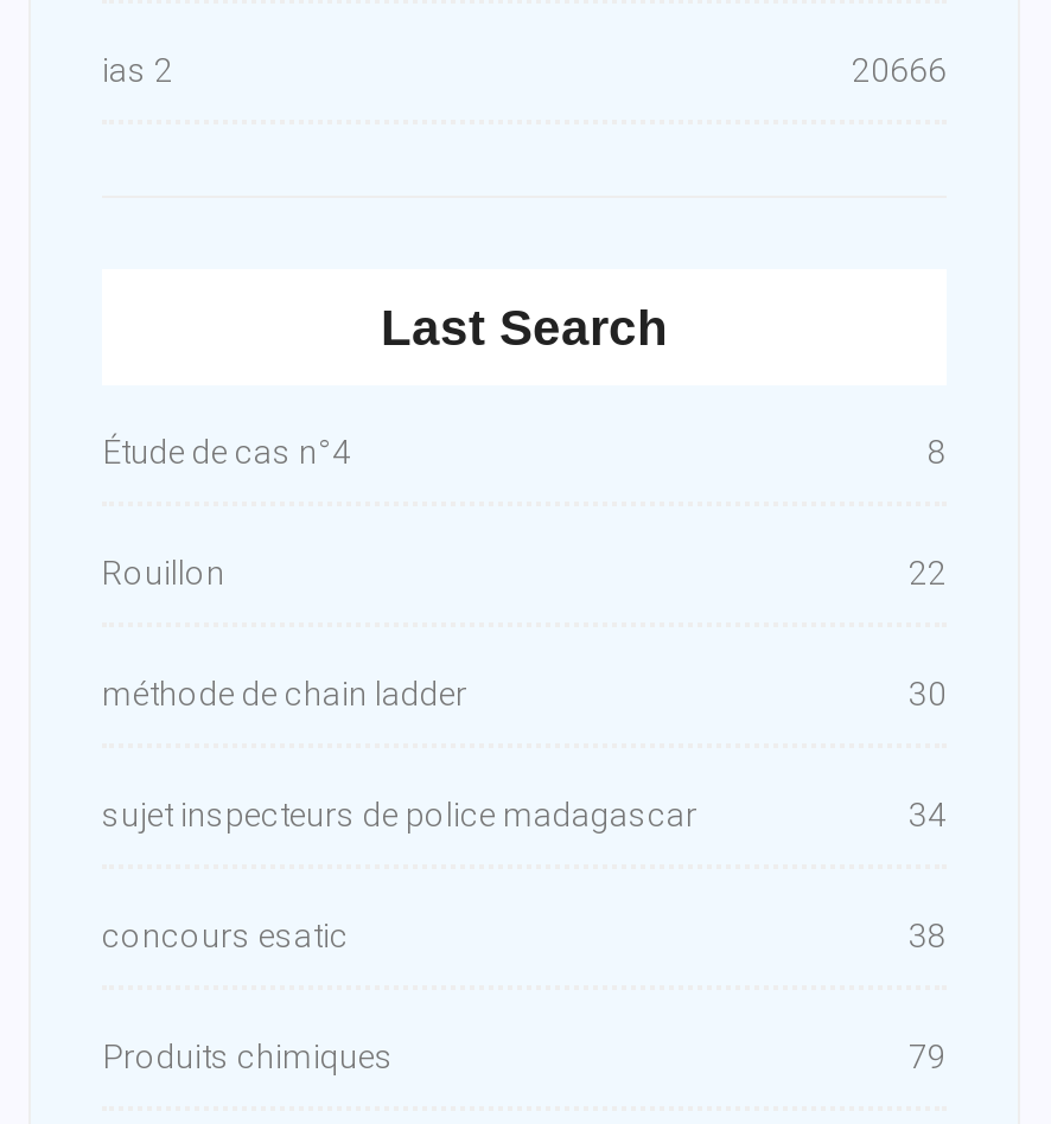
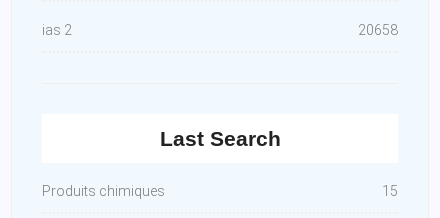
[852,51,947,89] 20666 -> [358,22,398,38] 20658
[102,433,947,954] Étude de cas n°4 | 8 | Rouillon | 22 | méthode de chain ladder | 30 | sujet inspecteurs de police madagascar | 34 | concours esatic | 38 -> none
[909,1037,947,1075] 79 -> [382,183,398,199] 15

